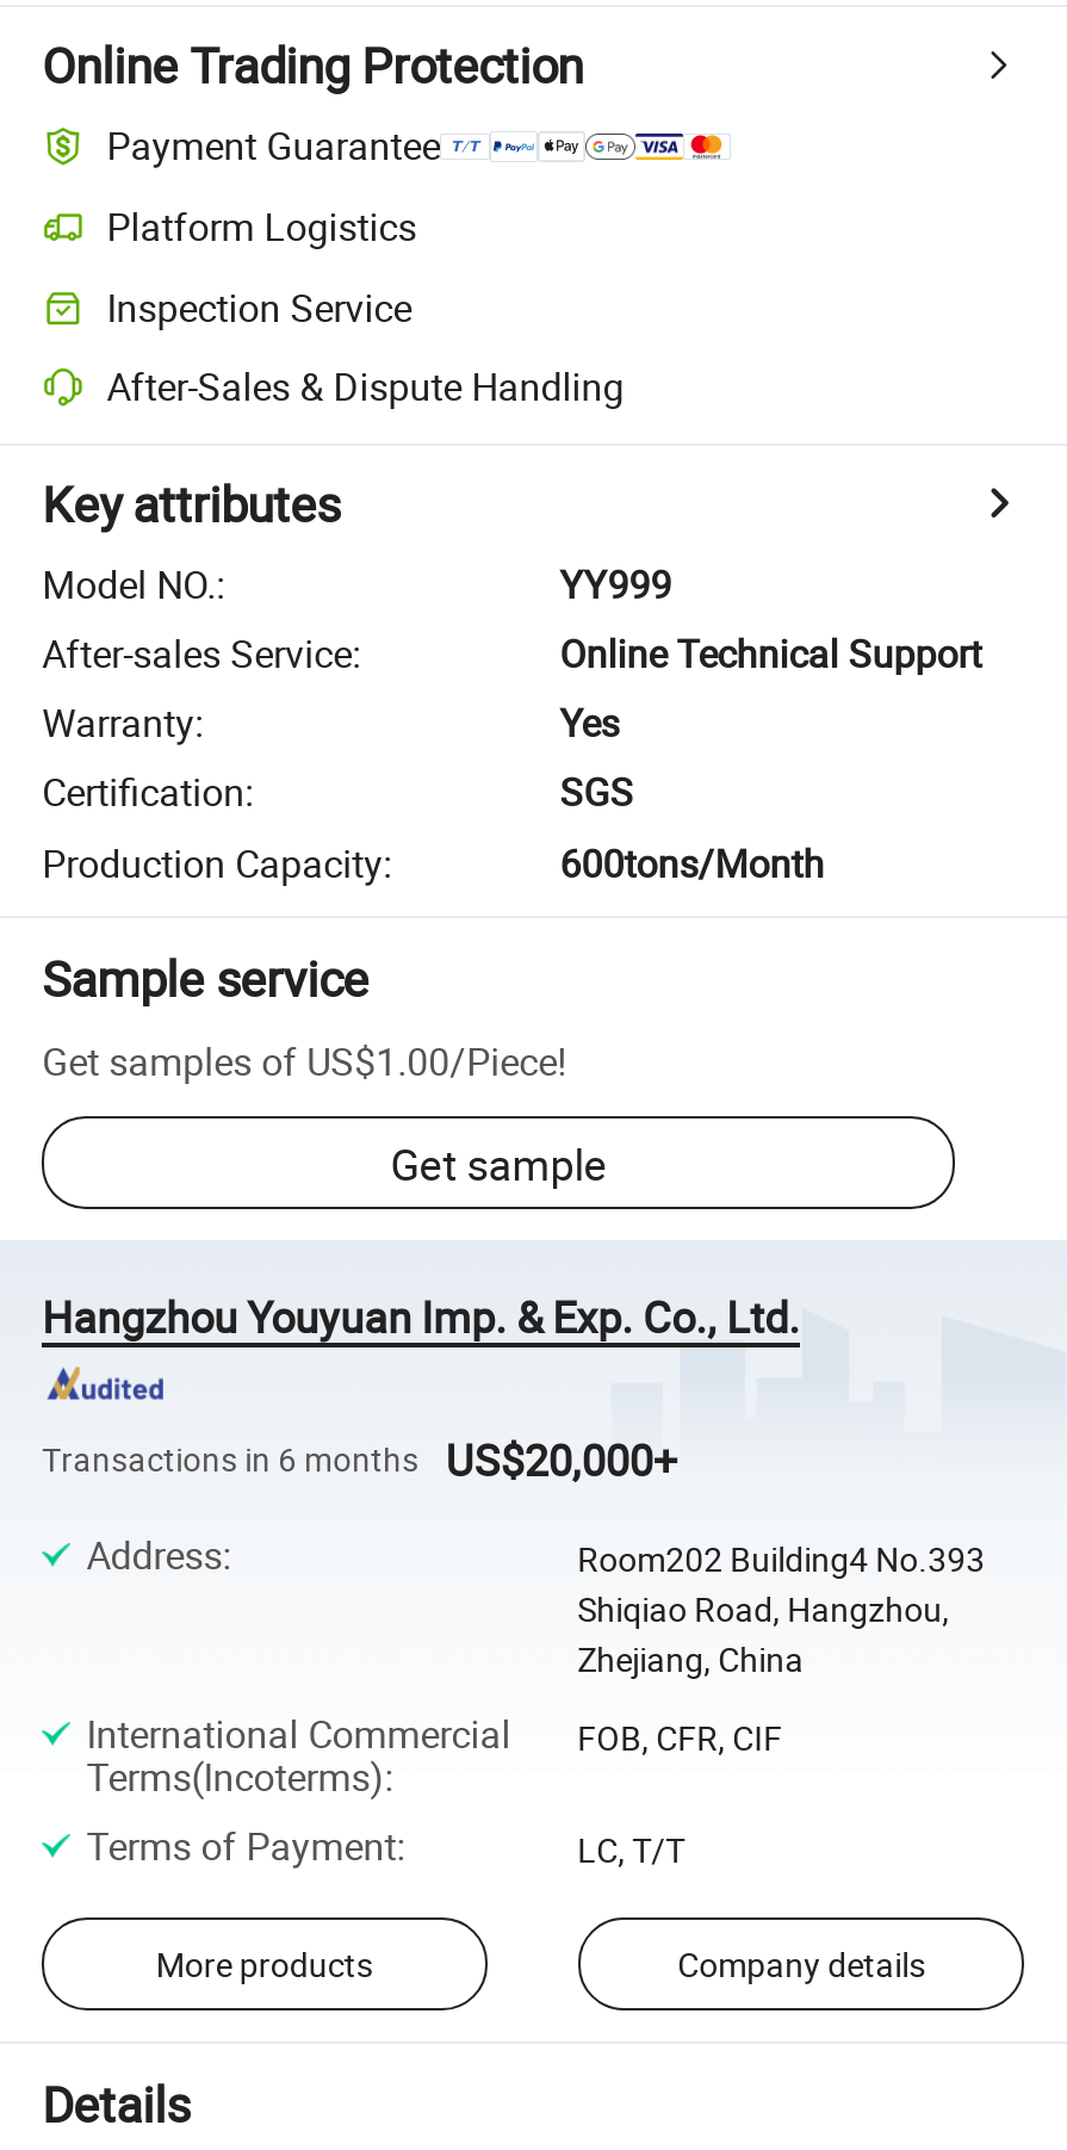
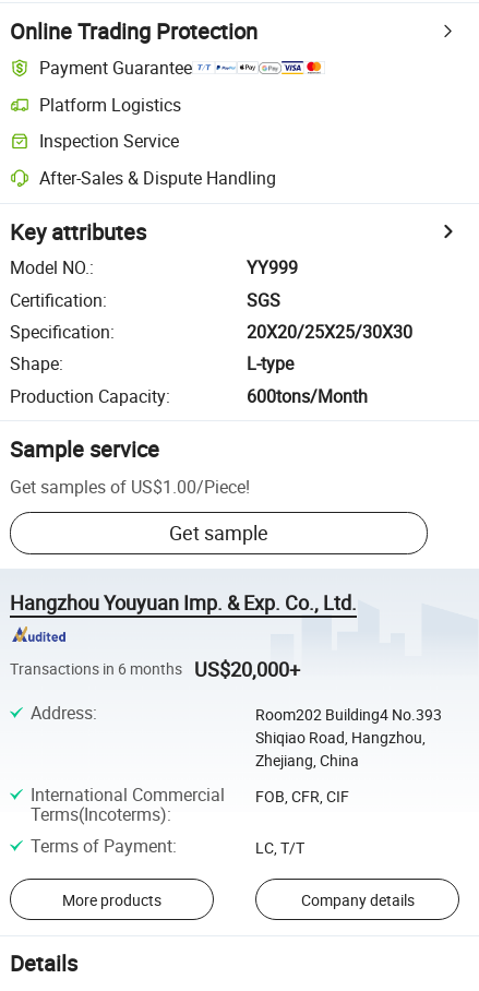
[42,626,982,749] After-sales Service: | Online Technical Support | Warranty: | Yes -> none
moved [42,766,634,819] -> [10,288,281,312]: Certification: | SGS
none -> [10,320,413,376] Specification: | 20X20/25X25/30X30 | Shape: | L-type

